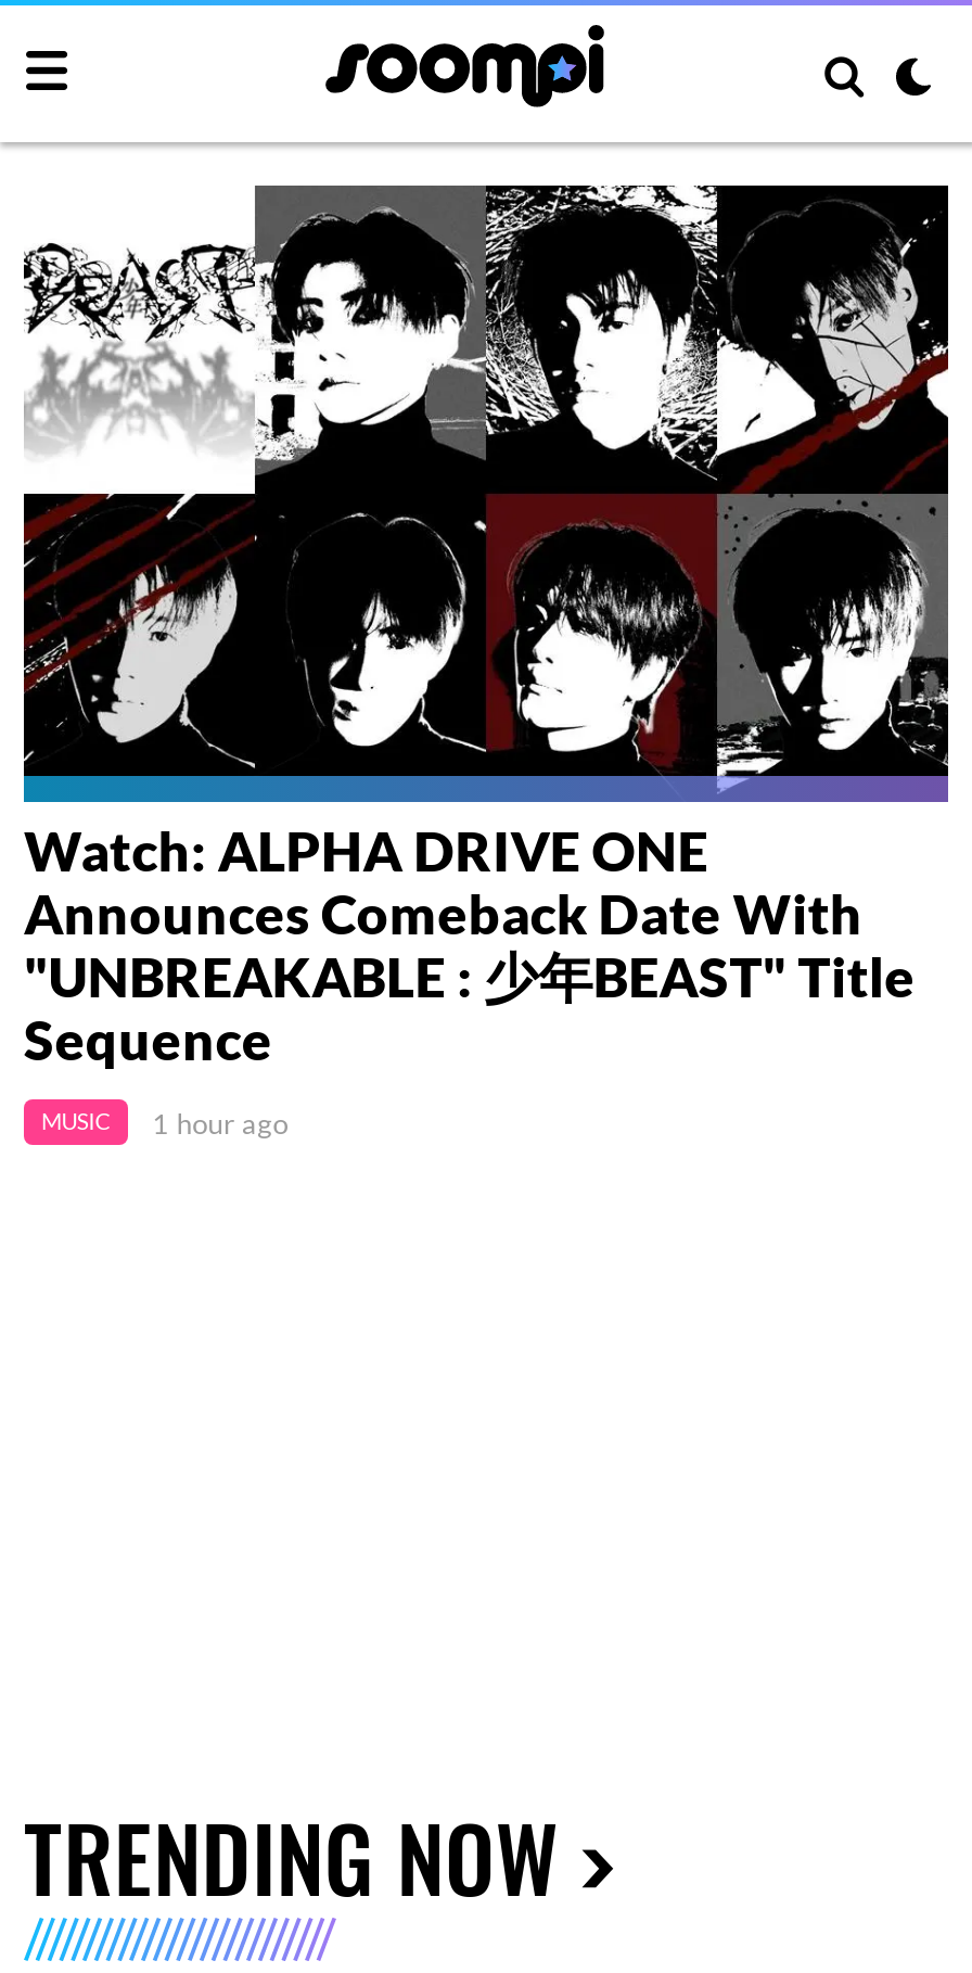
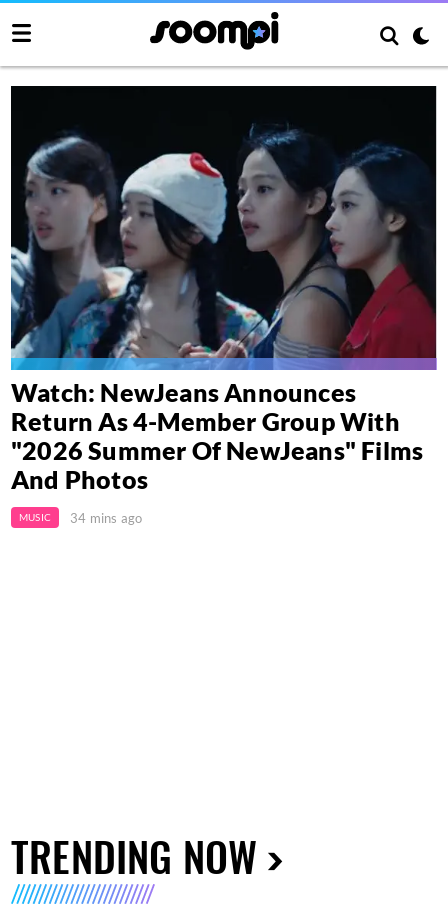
[22,186,950,1070] [image] | Watch: ALPHA DRIVE ONE | Announces Comeback Date With | "UNBREAKABLE : 少年BEAST" Title | Sequence -> [10,85,437,494] [image] | Watch: NewJeans Announces | Return As 4-Member Group With | "2026 Summer Of NewJeans" Films | And Photos
[41,1105,289,1140] MUSIC 1 hour ago -> [19,510,142,526] MUSIC 34 mins ago

